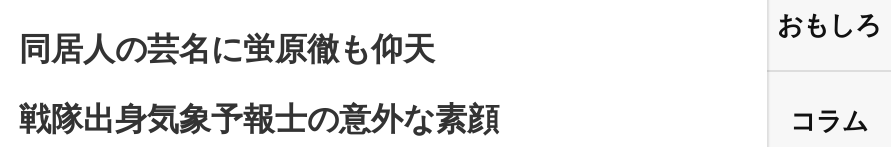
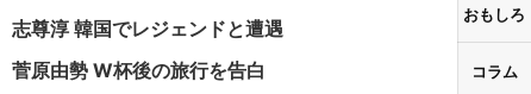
[19,28,435,68] 同居人の芸名に蛍原徹も仰天 -> [12,17,283,40] 志尊淳 韓国でレジェンドと遭遇
[19,98,499,138] 戦隊出身気象予報士の意外な素顔 -> [12,58,265,82] 菅原由勢 W杯後の旅行を告白

